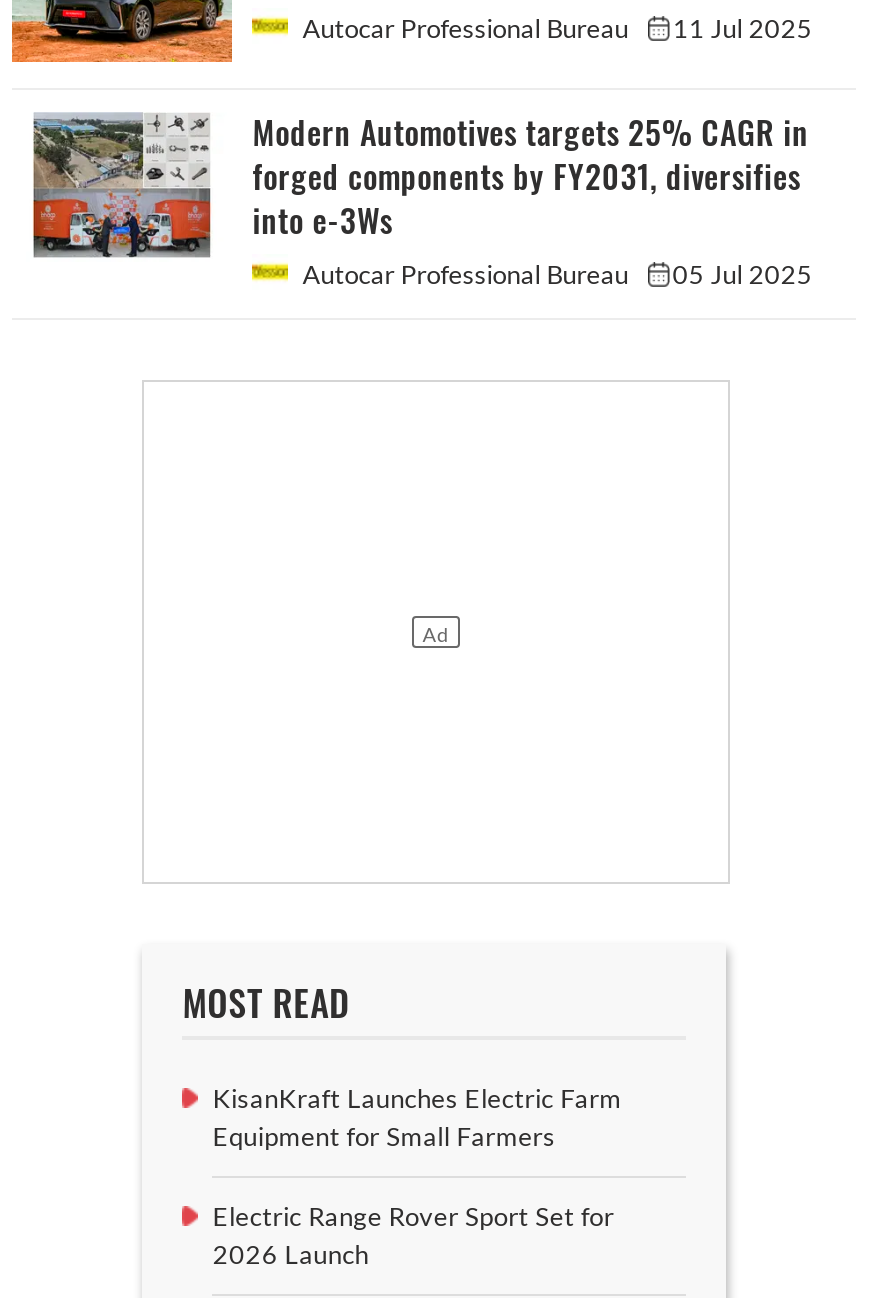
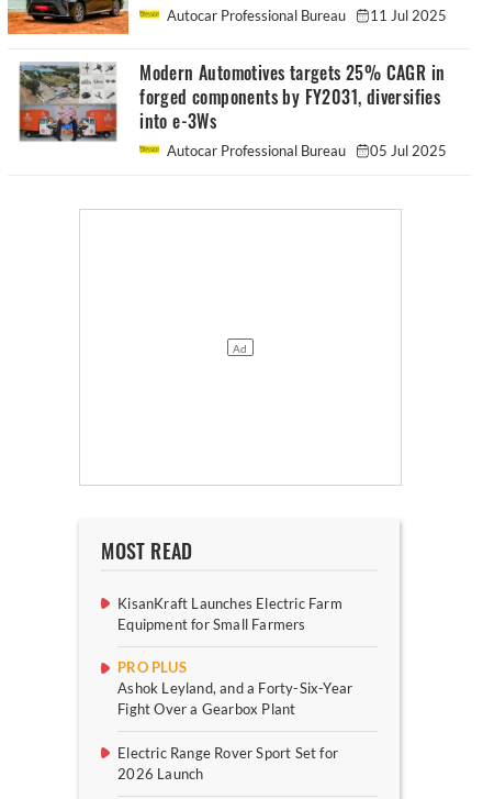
none -> [118,658,353,717] PRO PLUS | Ashok Leyland, and a Forty-Six-Year | Fight Over a Gearbox Plant

